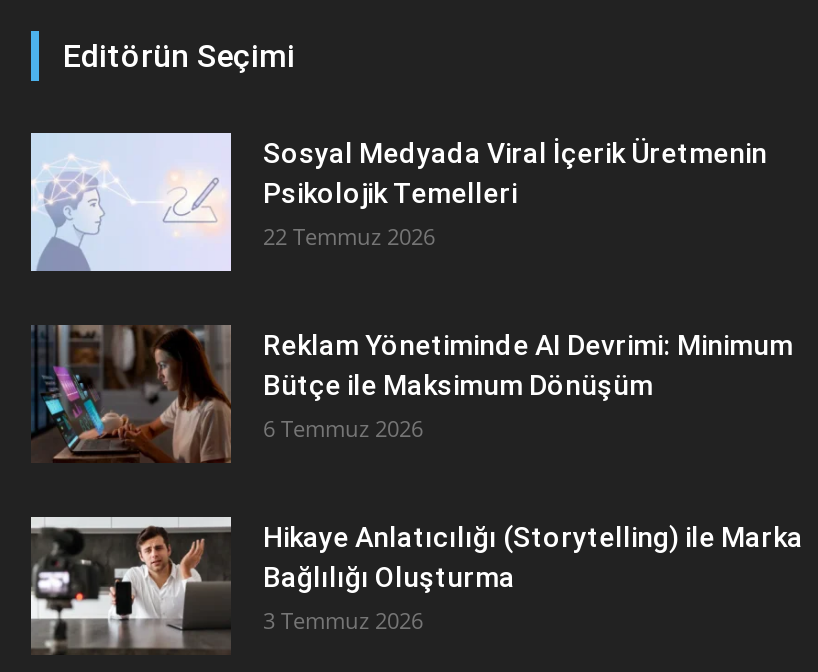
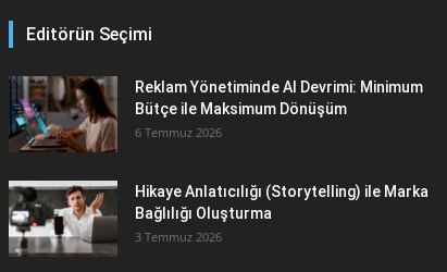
[29,131,767,273] [image] | Sosyal Medyada Viral İçerik Üretmenin | Psikolojik Temelleri | 22 Temmuz 2026 -> none

